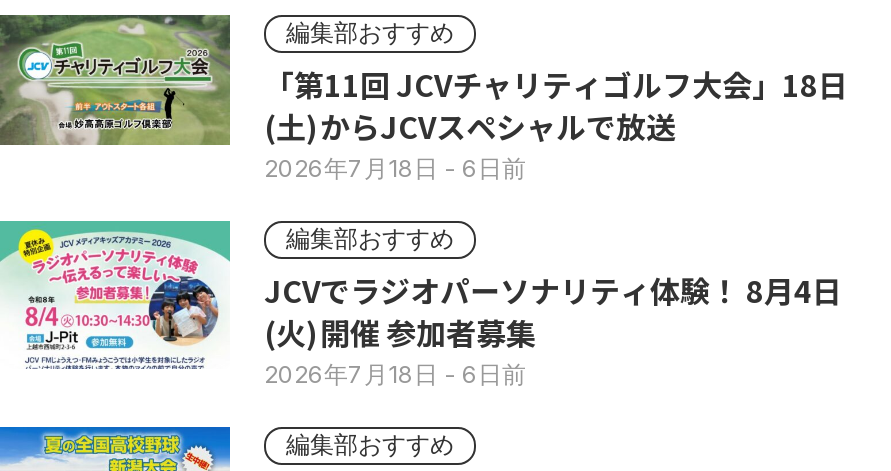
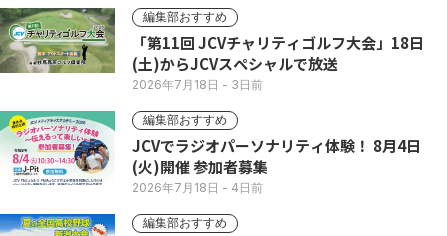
[264,153,526,183] 2026年7月18日- 6日前 -> [132,77,263,92] 2026年7月18日- 3日前
[264,359,526,389] 2026年7月18日- 6日前 -> [132,180,263,195] 2026年7月18日- 4日前

